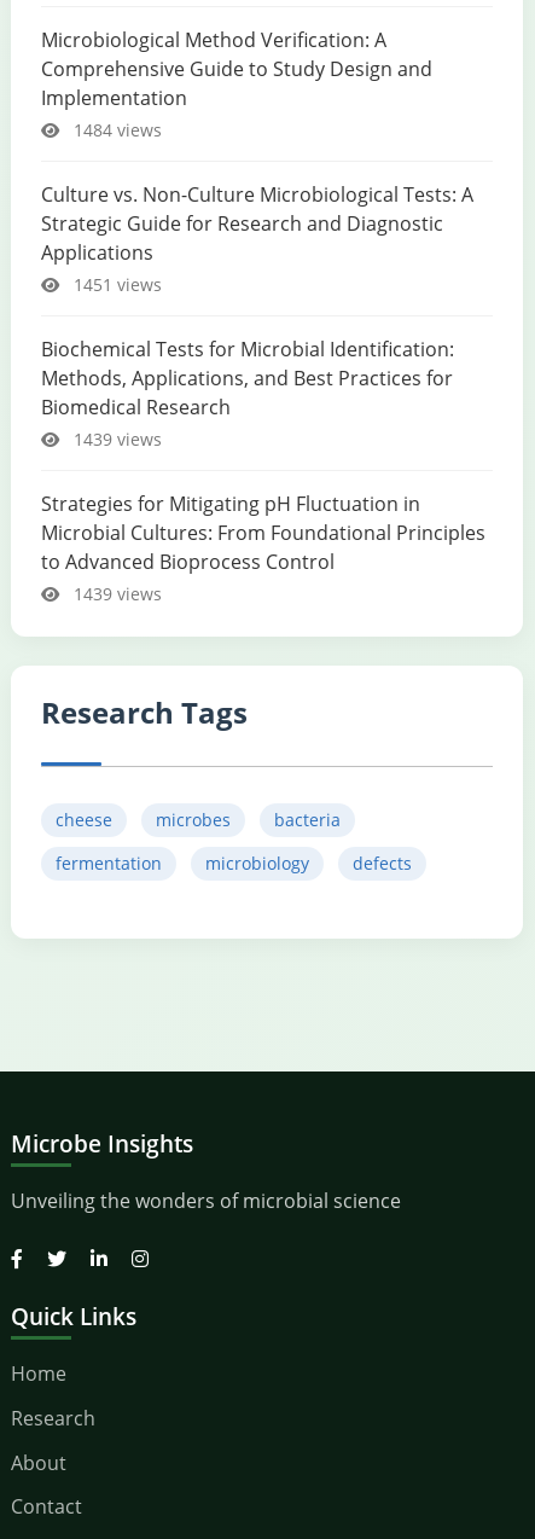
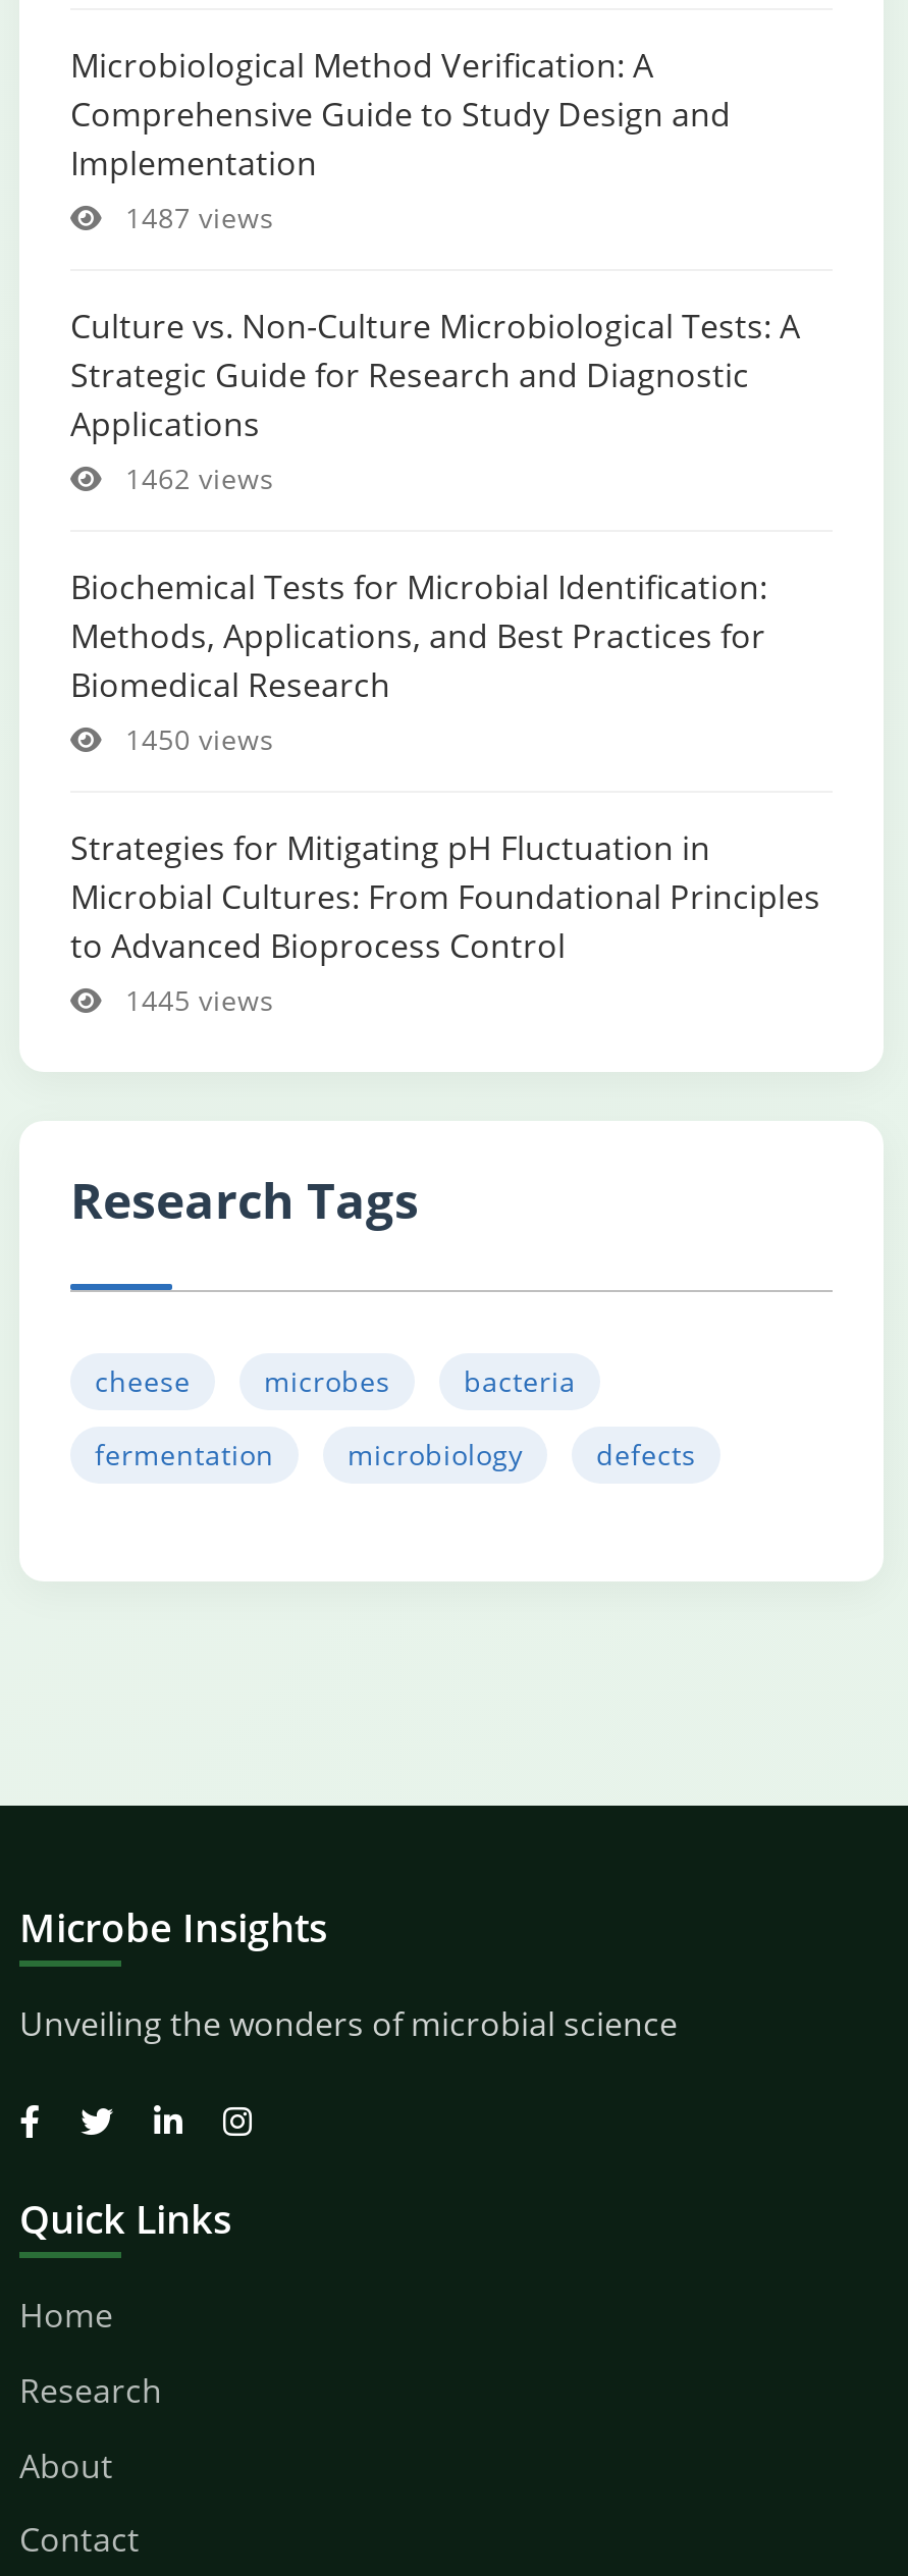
[69,118,162,141] 1484 views -> [117,198,274,236] 1487 views
[69,273,162,296] 1451 views -> [117,459,274,497] 1462 views
[69,428,162,451] 1439 views -> [117,719,274,758] 1450 views
[69,582,162,605] 1439 views -> [117,980,274,1019] 1445 views

